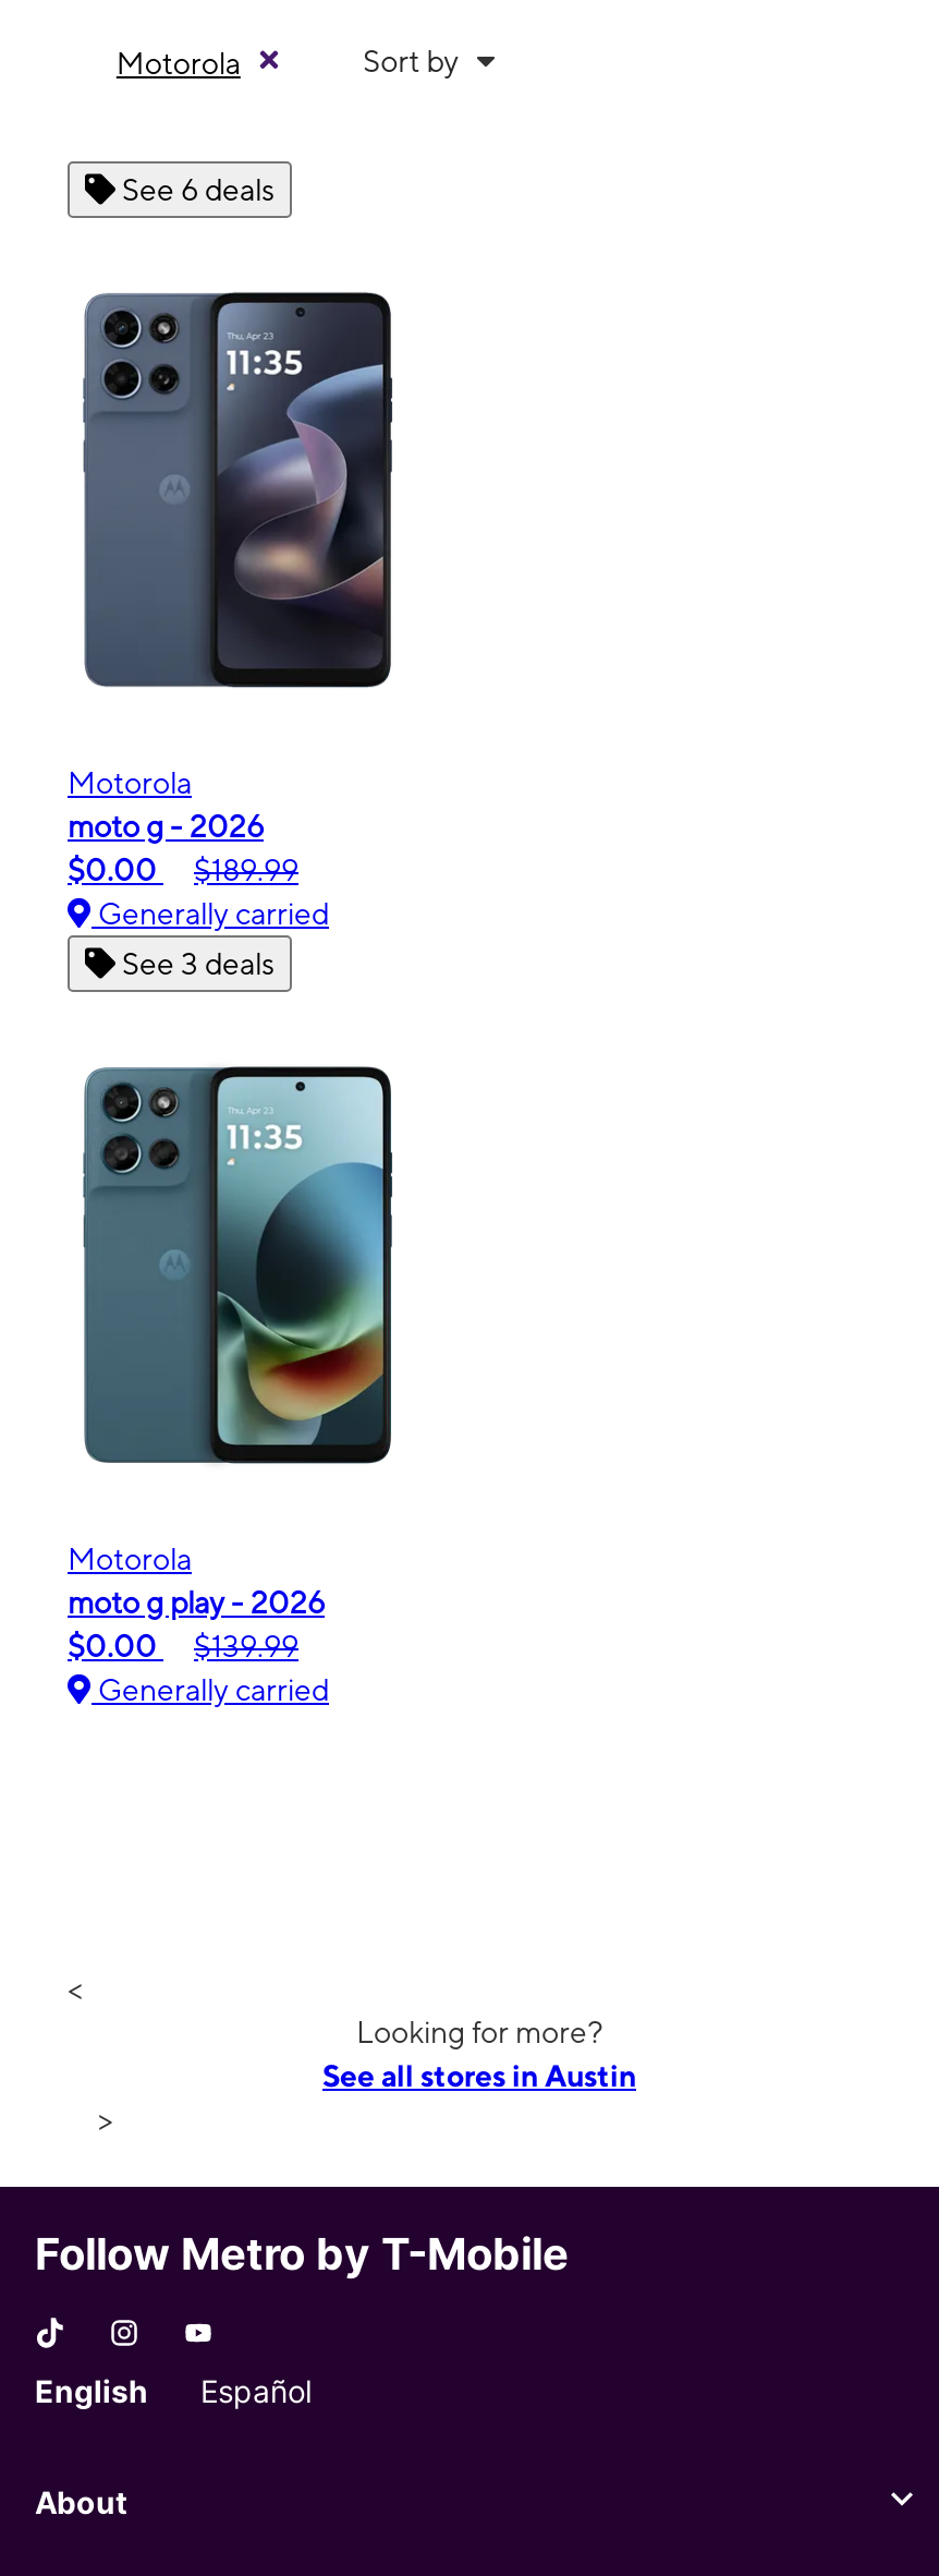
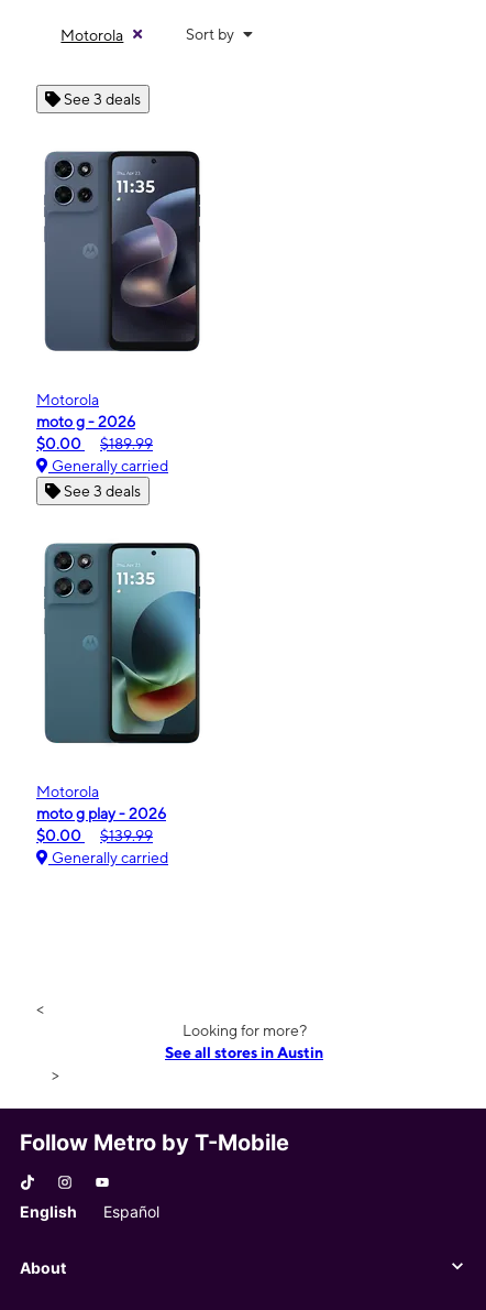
[122,172,275,207] See 6 deals -> [64,90,141,108] See 3 deals

